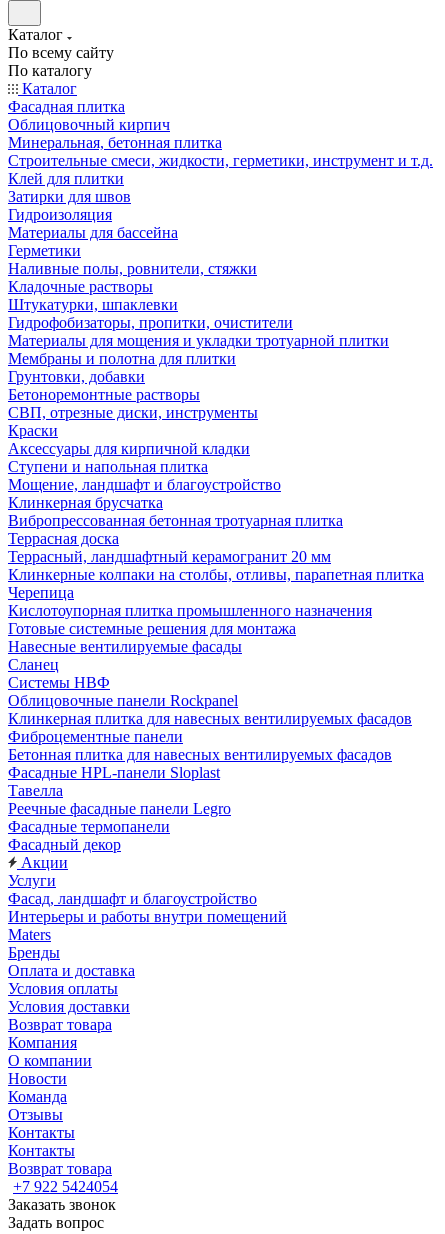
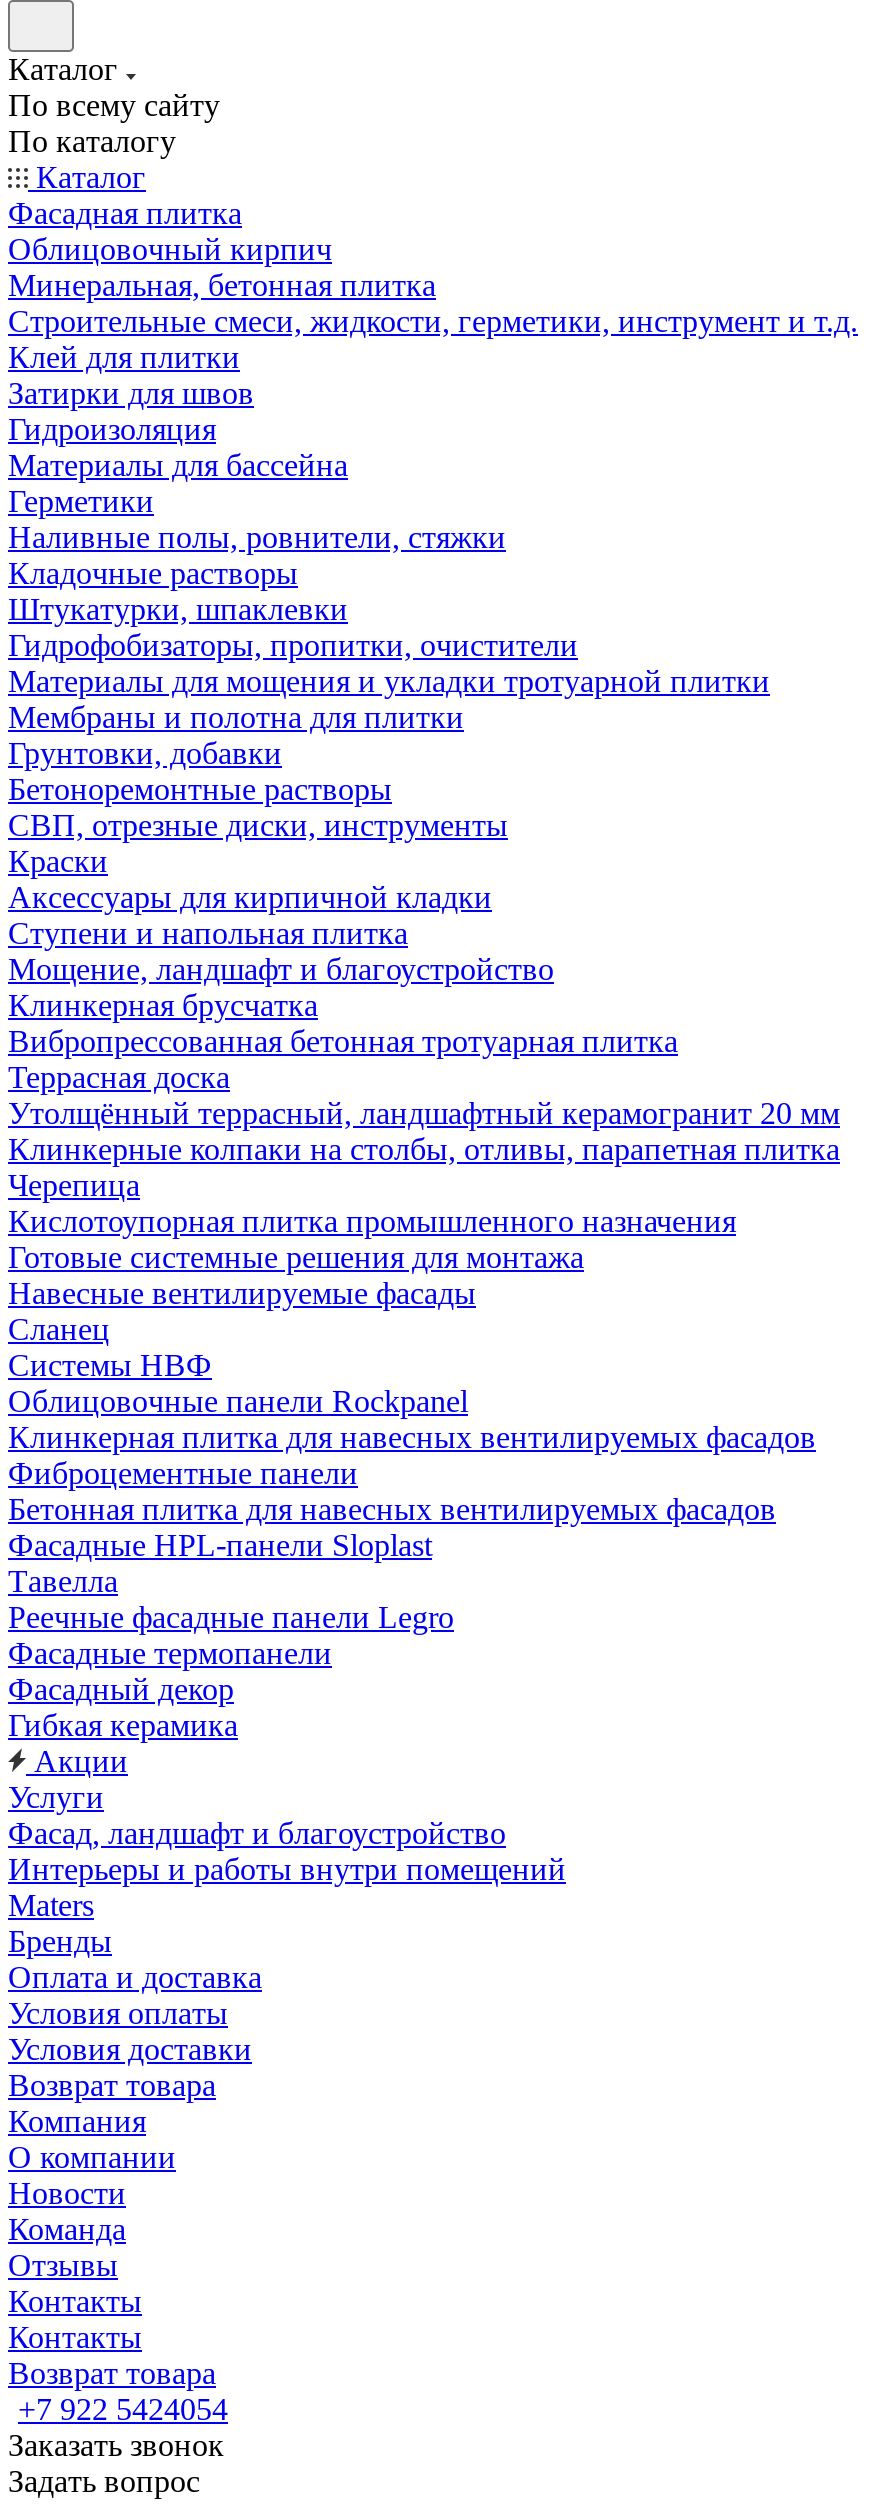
[8,548,331,565] Террасный, ландшафтный керамогранит 20 мм -> [8,1096,840,1130] Утолщённый террасный, ландшафтный керамогранит 20 мм
none -> [8,1708,238,1742] Гибкая керамика

